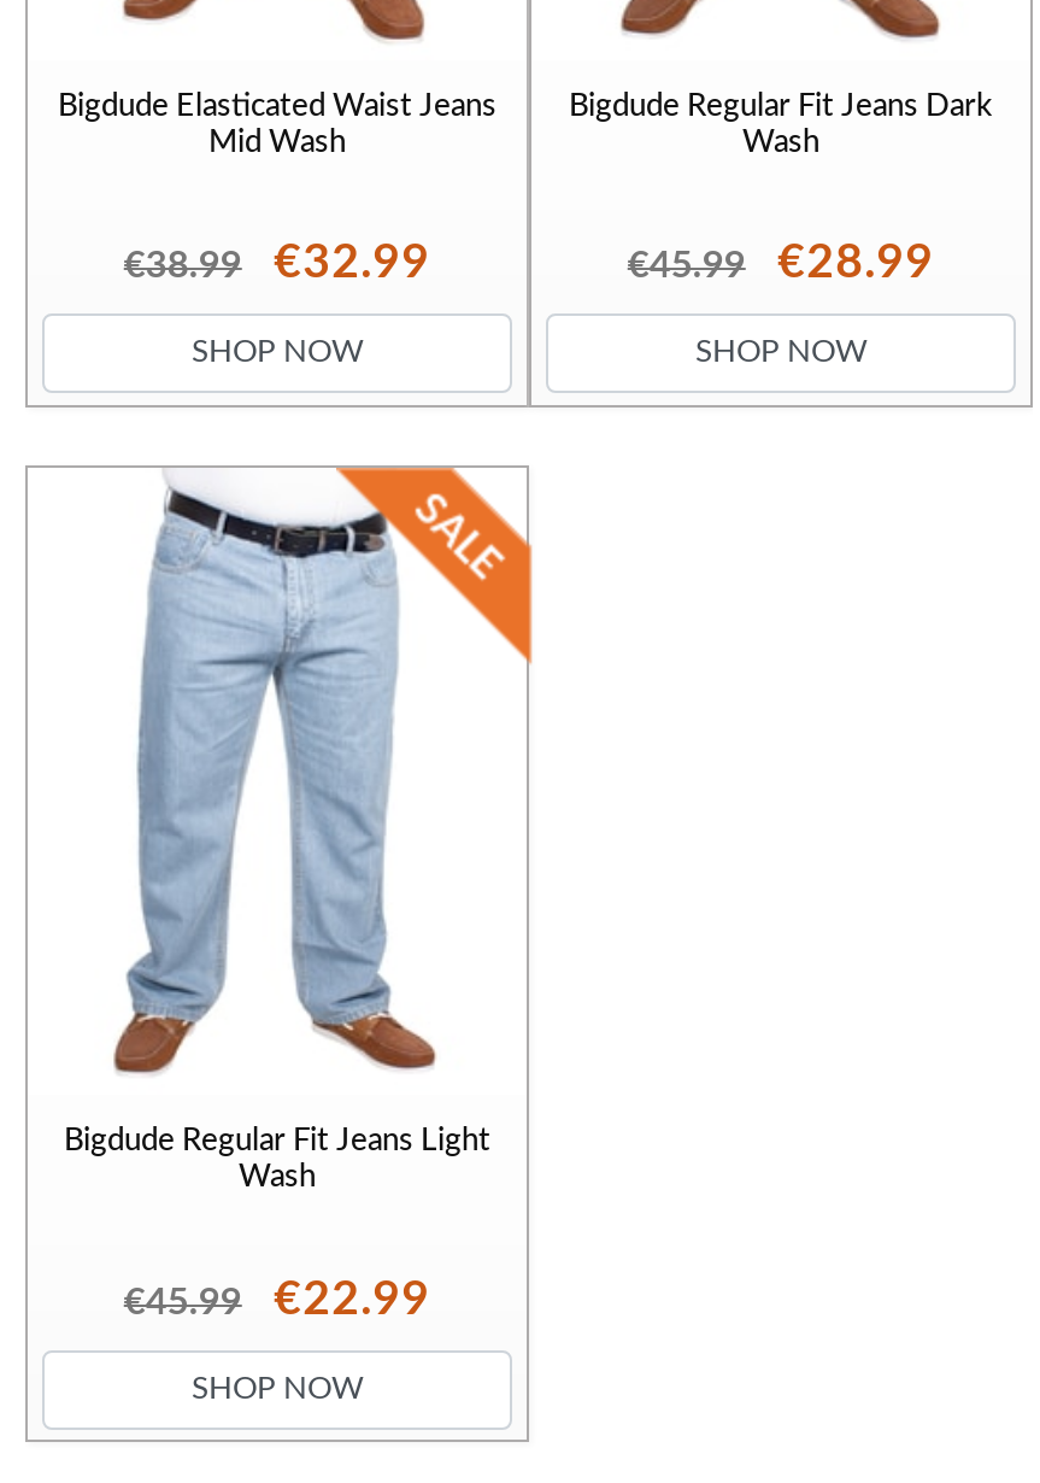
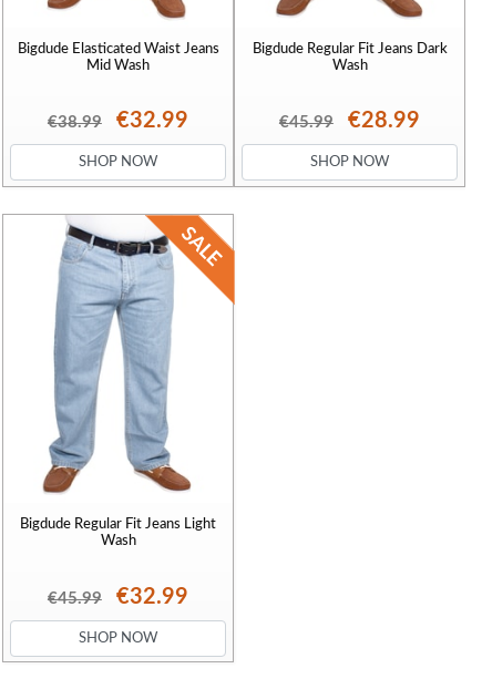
[124,1276,430,1324] €45.99 €22.99 -> [48,586,188,608] €45.99 €32.99

